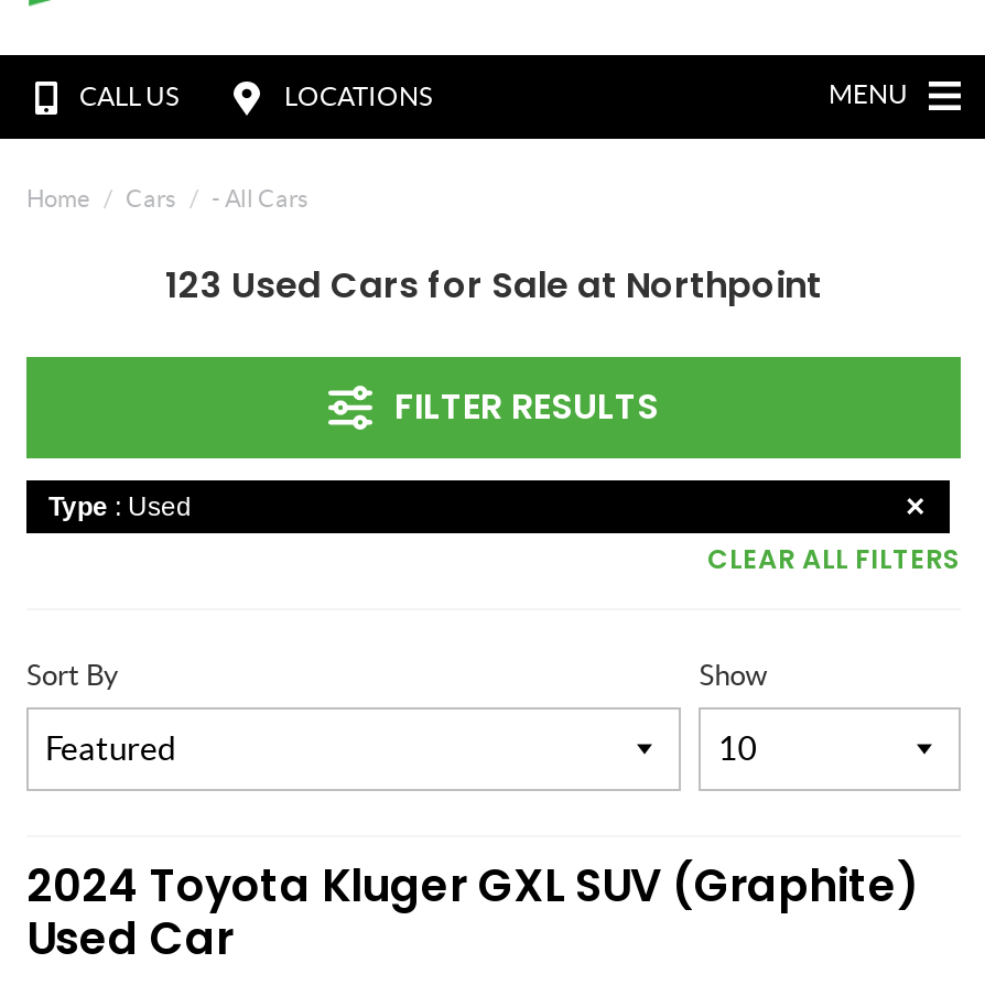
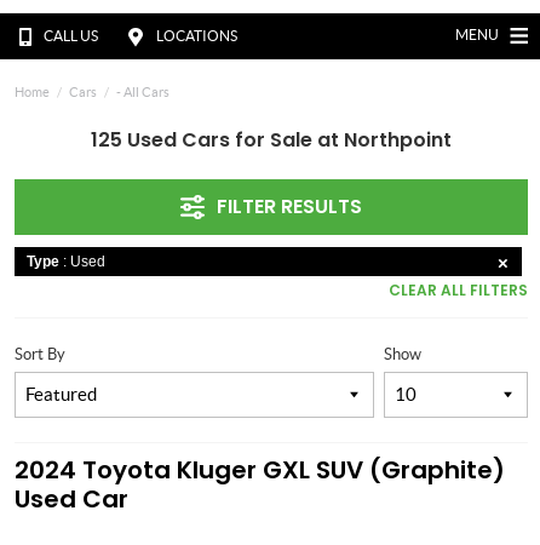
[165,260,822,311] 123 Used Cars for Sale at Northpoint -> [91,126,452,154] 125 Used Cars for Sale at Northpoint

